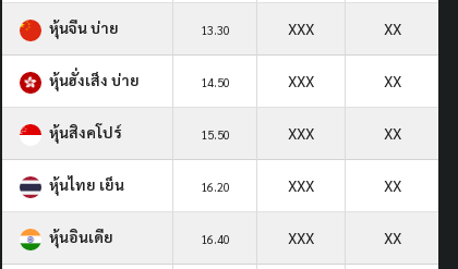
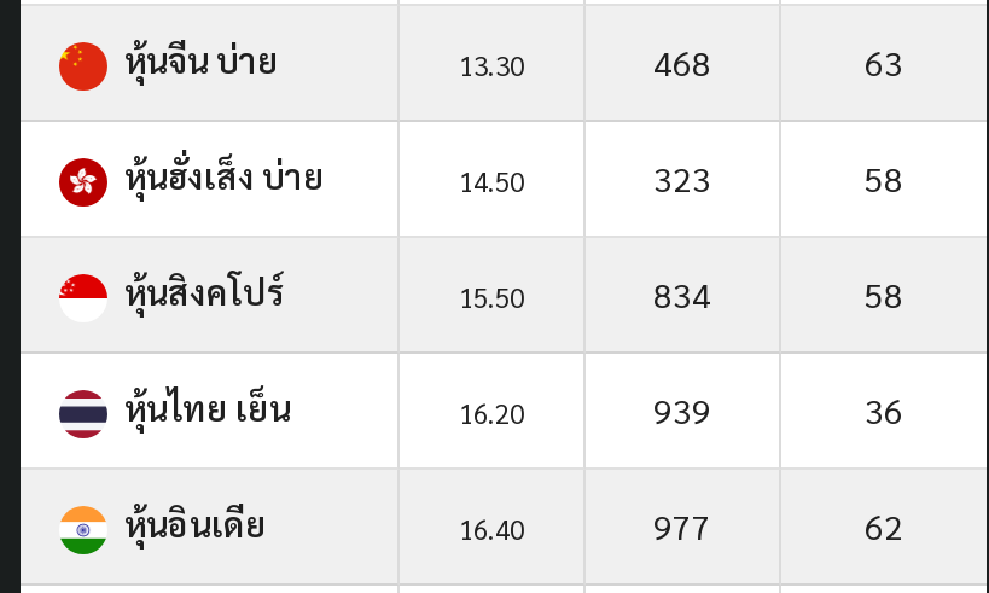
[288,18,401,38] XXX | XX -> [653,39,903,83] 468 | 63
[288,71,401,90] XXX | XX -> [653,155,903,199] 323 | 58
[288,123,401,142] XXX | XX -> [653,271,903,315] 834 | 58
[288,175,401,195] XXX | XX -> [653,387,903,431] 939 | 36
[288,227,401,247] XXX | XX -> [653,503,903,547] 977 | 62

